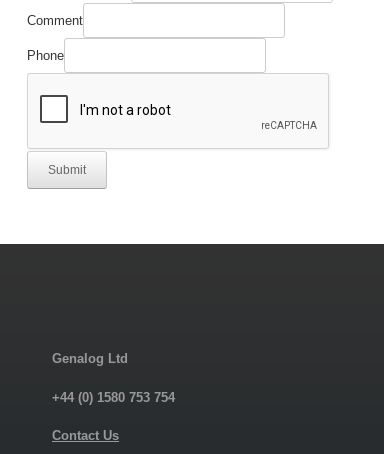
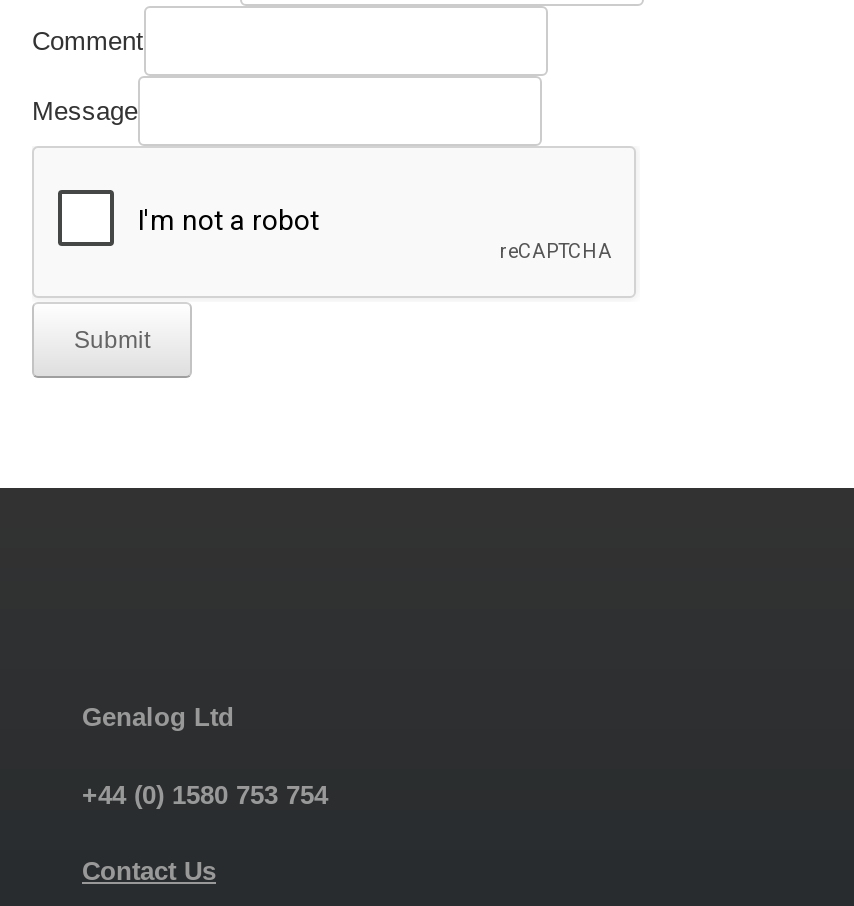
[27,48,64,63] Phone -> [32,97,138,127] Message

